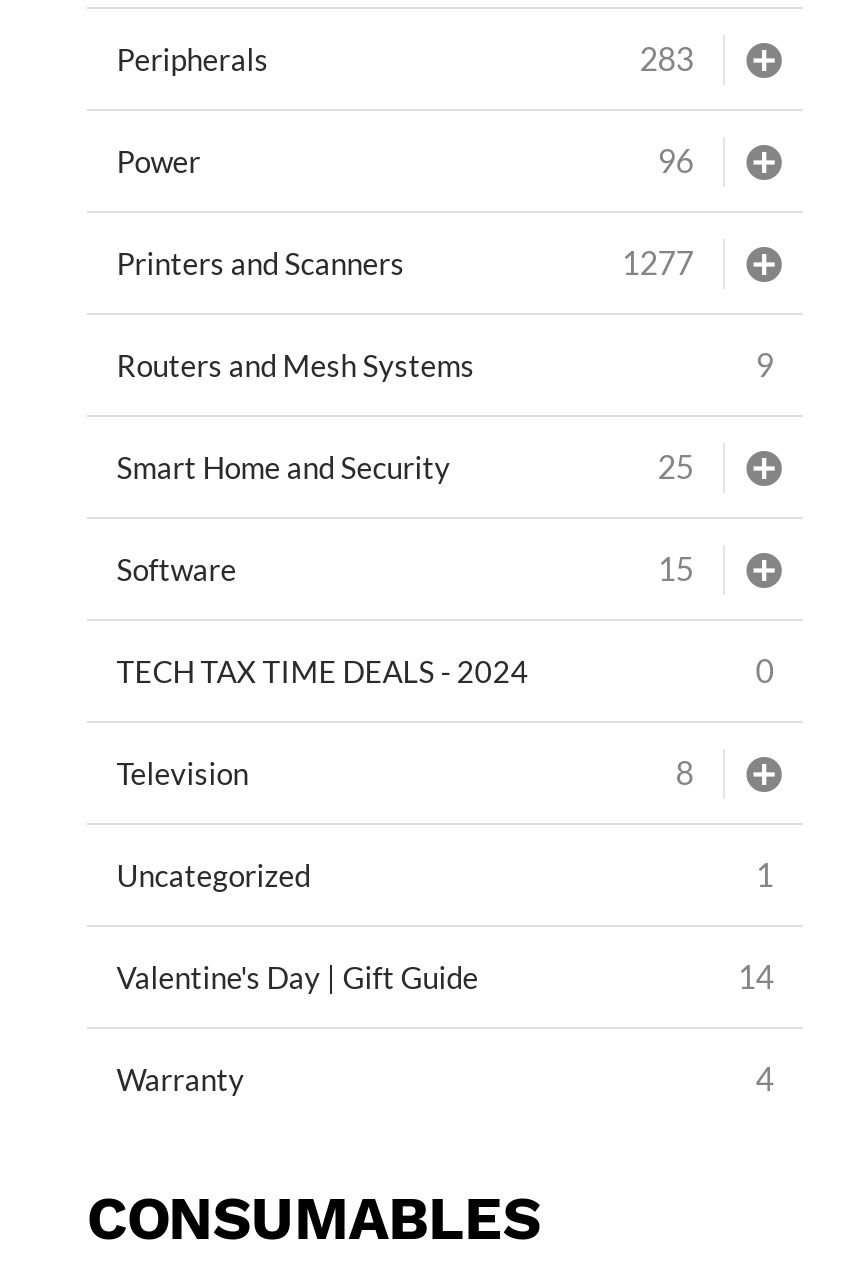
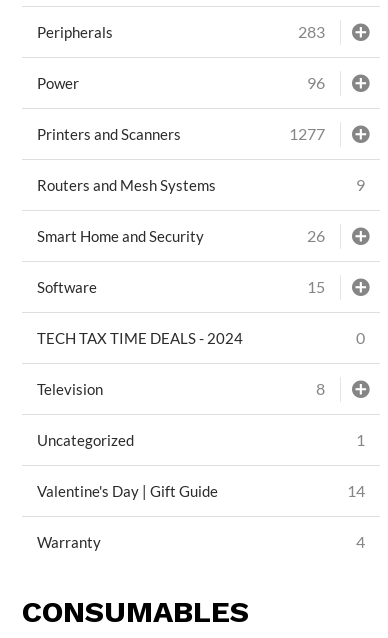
[657,447,693,485] 25 -> [307,226,325,245] 26

